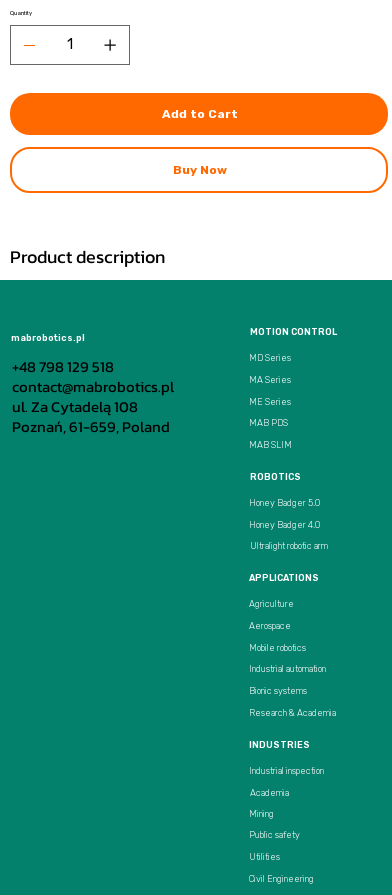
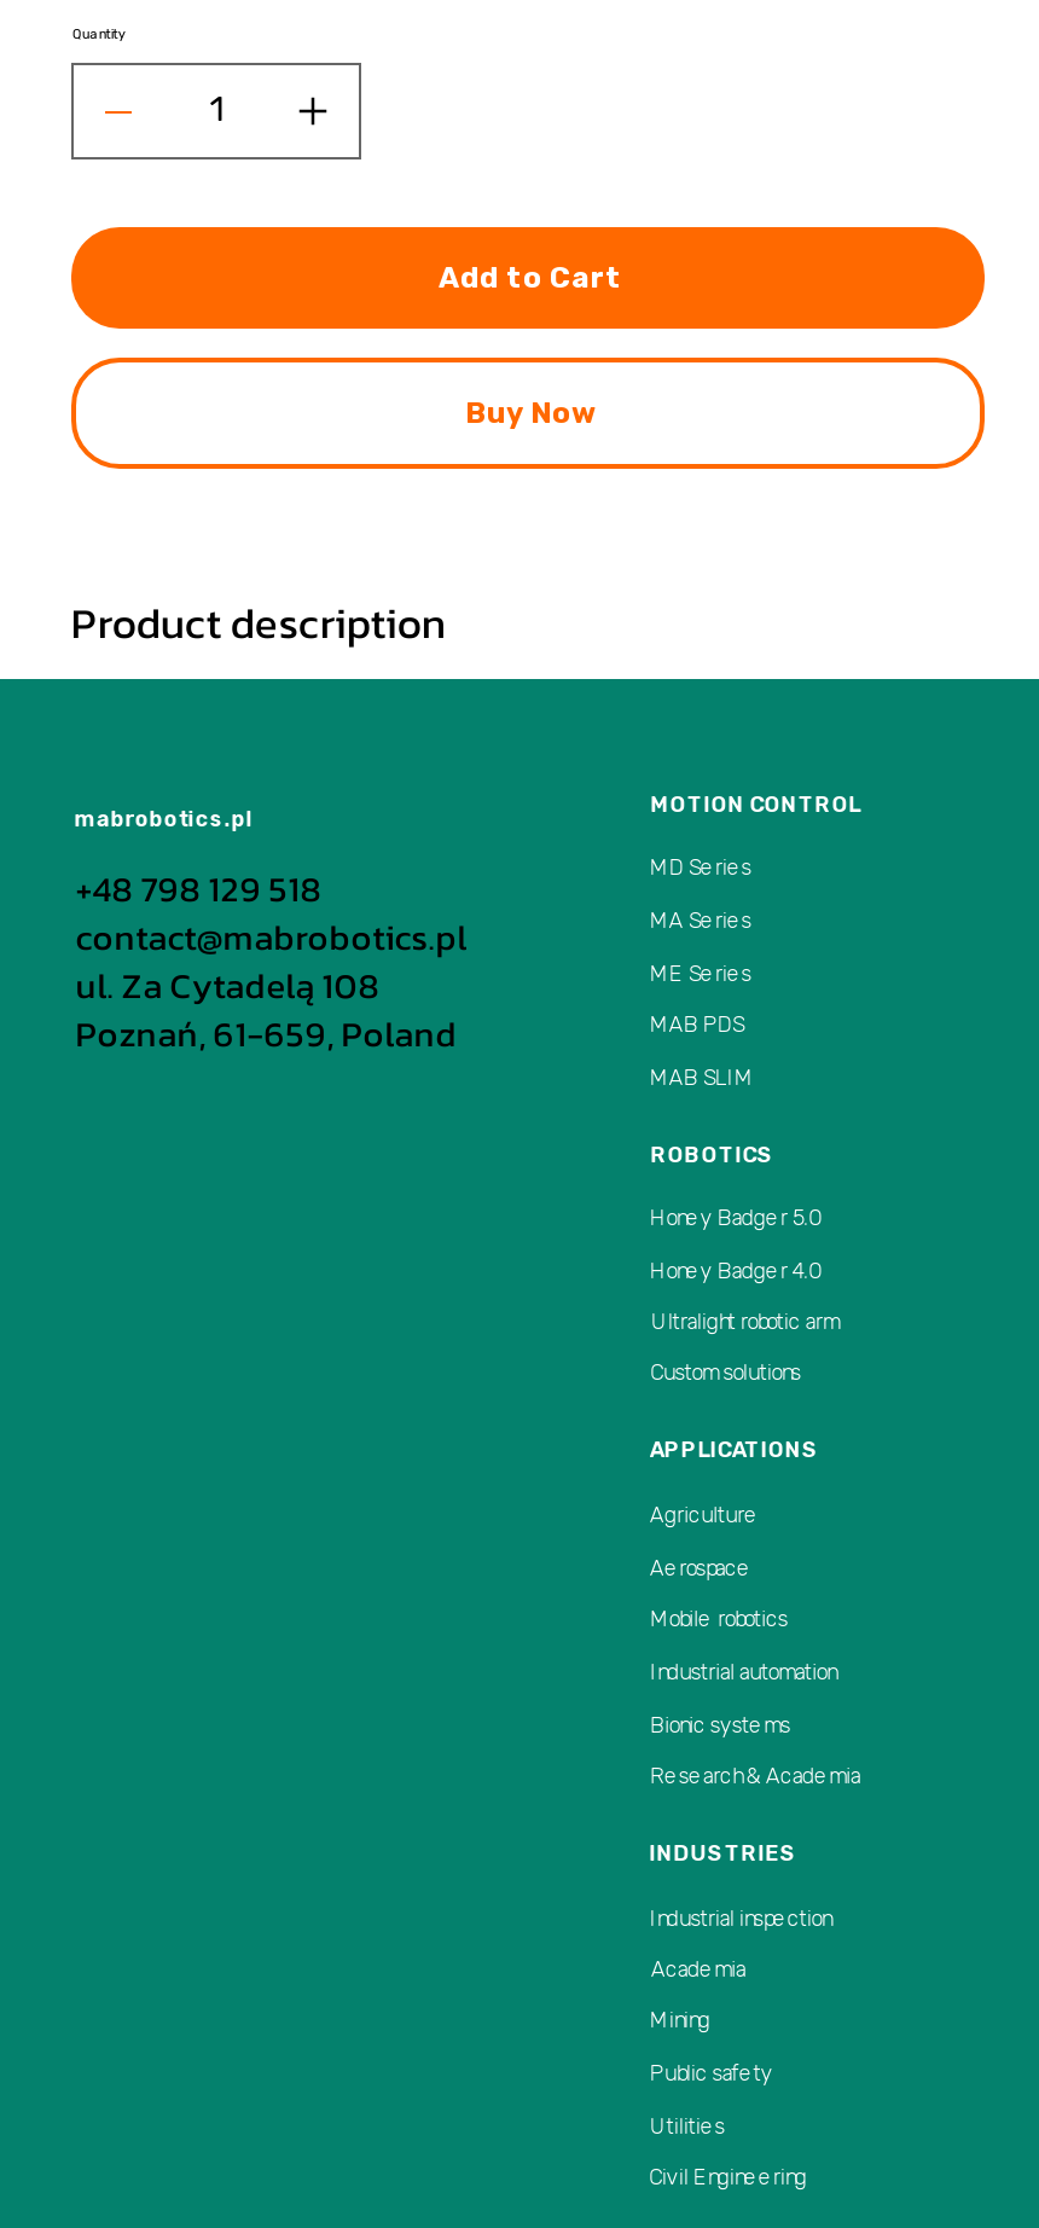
none -> [651,1362,801,1386] Custom solutions

